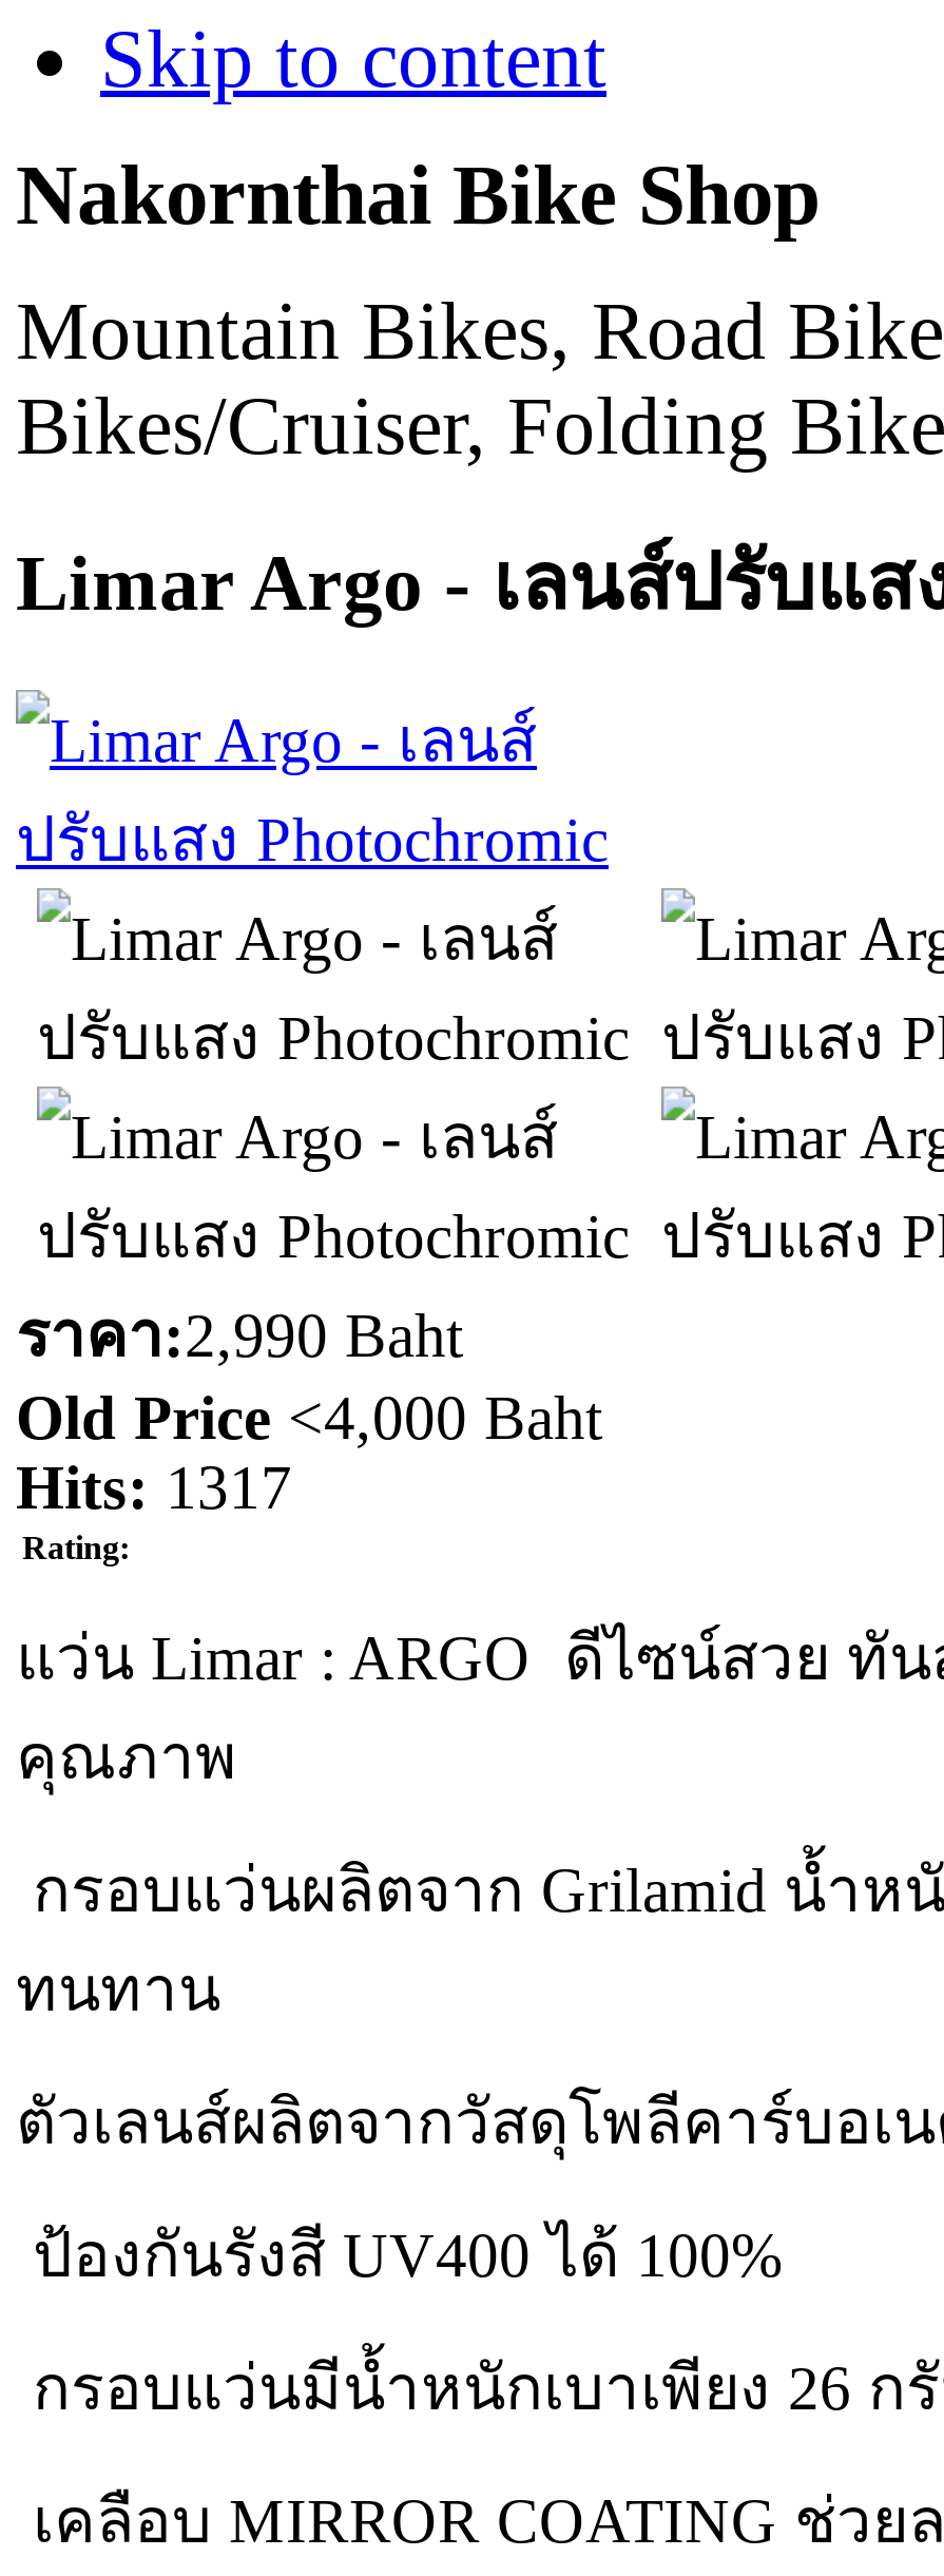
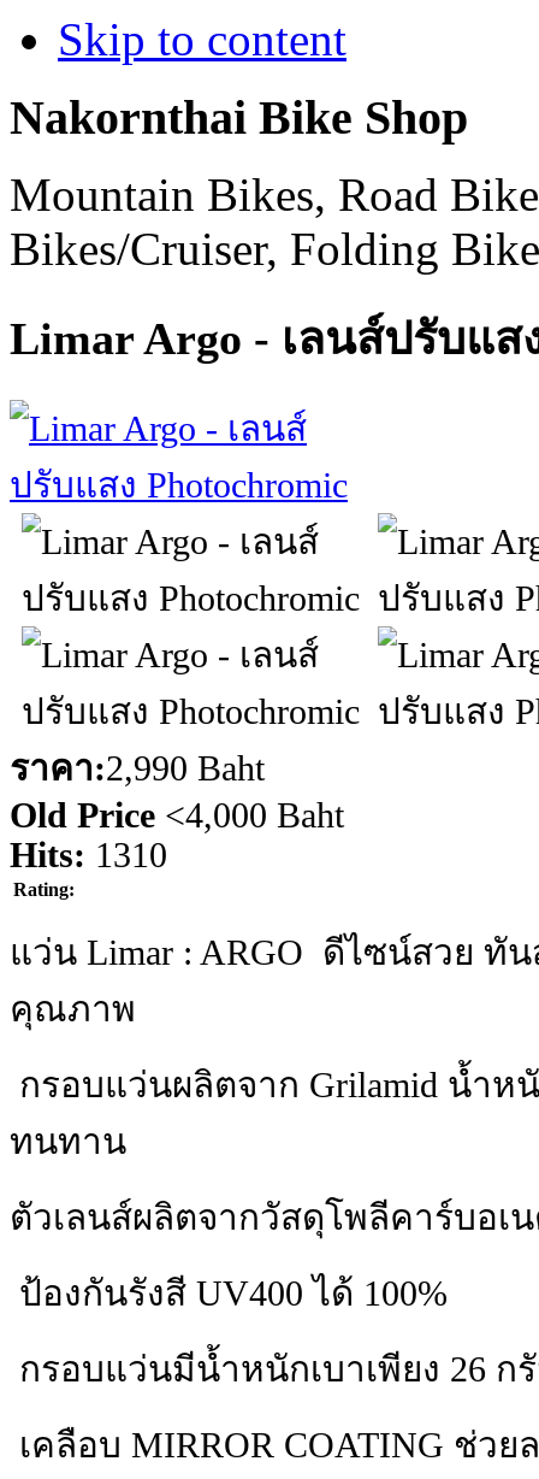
[16,1454,292,1522] Hits: 1317 -> [10,836,167,875] Hits: 1310

